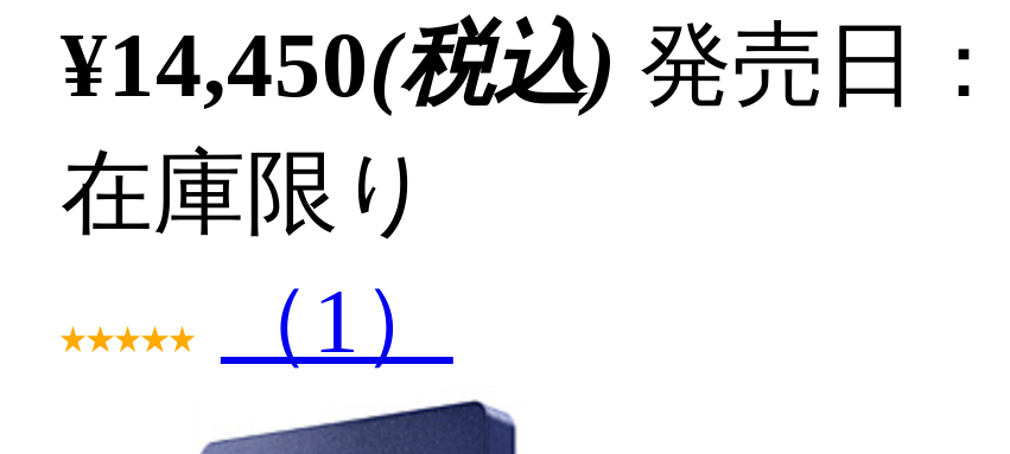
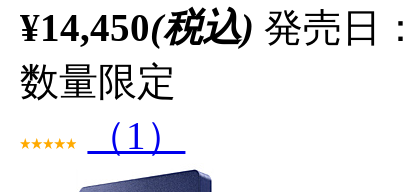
[61,142,433,244] 在庫限り -> [20,60,176,103] 数量限定

